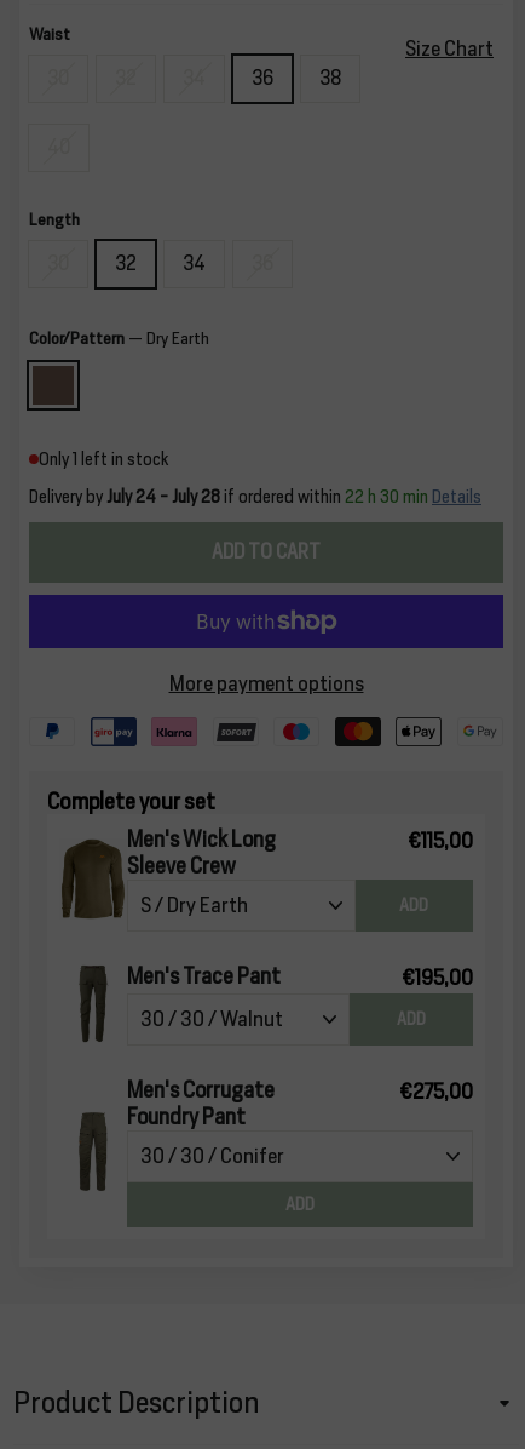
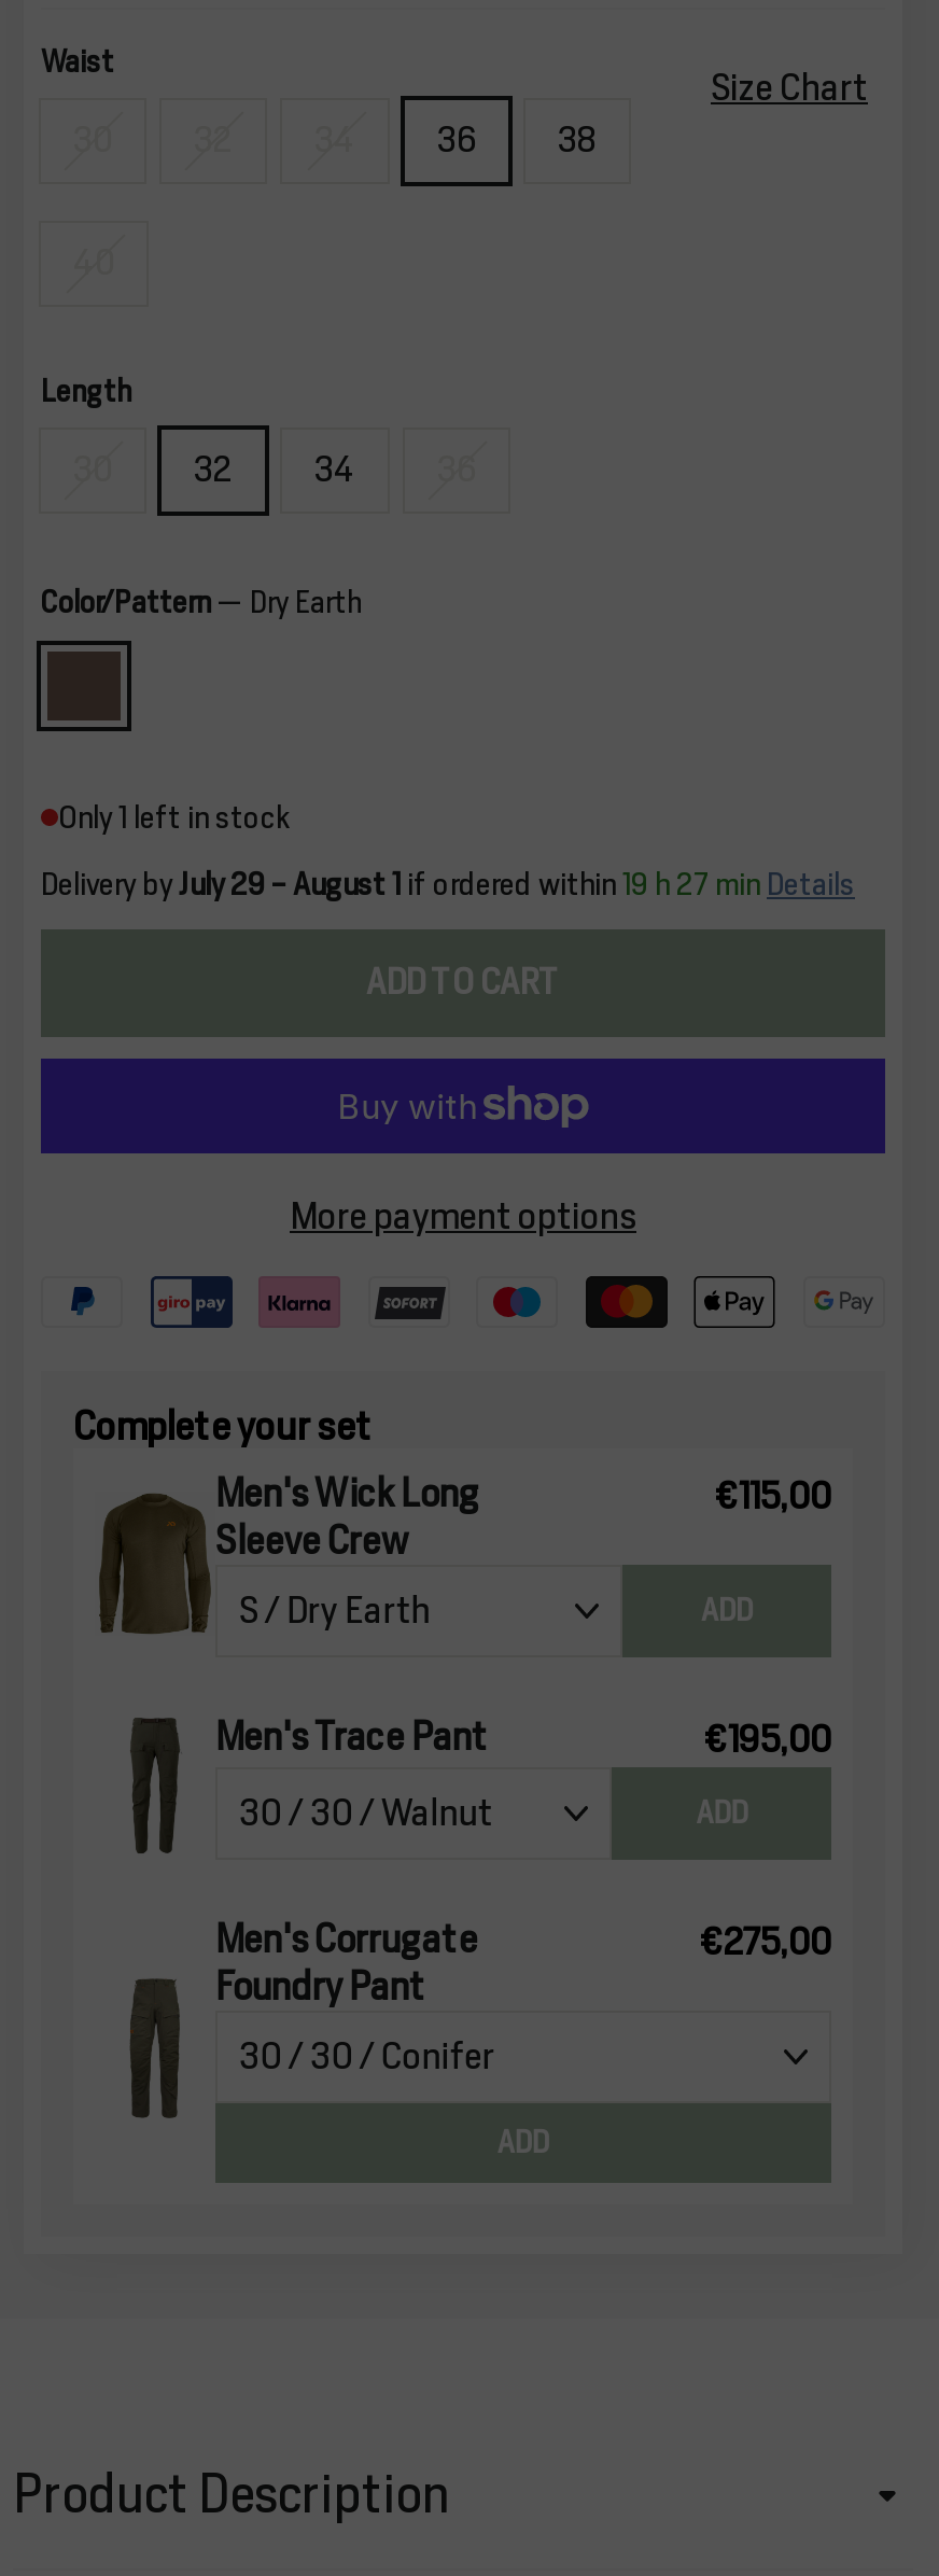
[29,487,481,506] Delivery byJuly 24 - July 28 if ordered within 22 h 30 min Details -> [41,867,855,901] Delivery byJuly 29 - August 1 if ordered within 19 h 27 min Details

